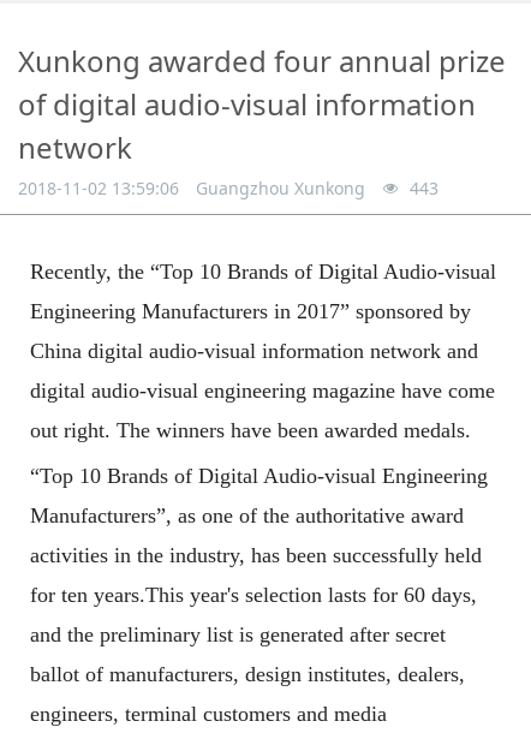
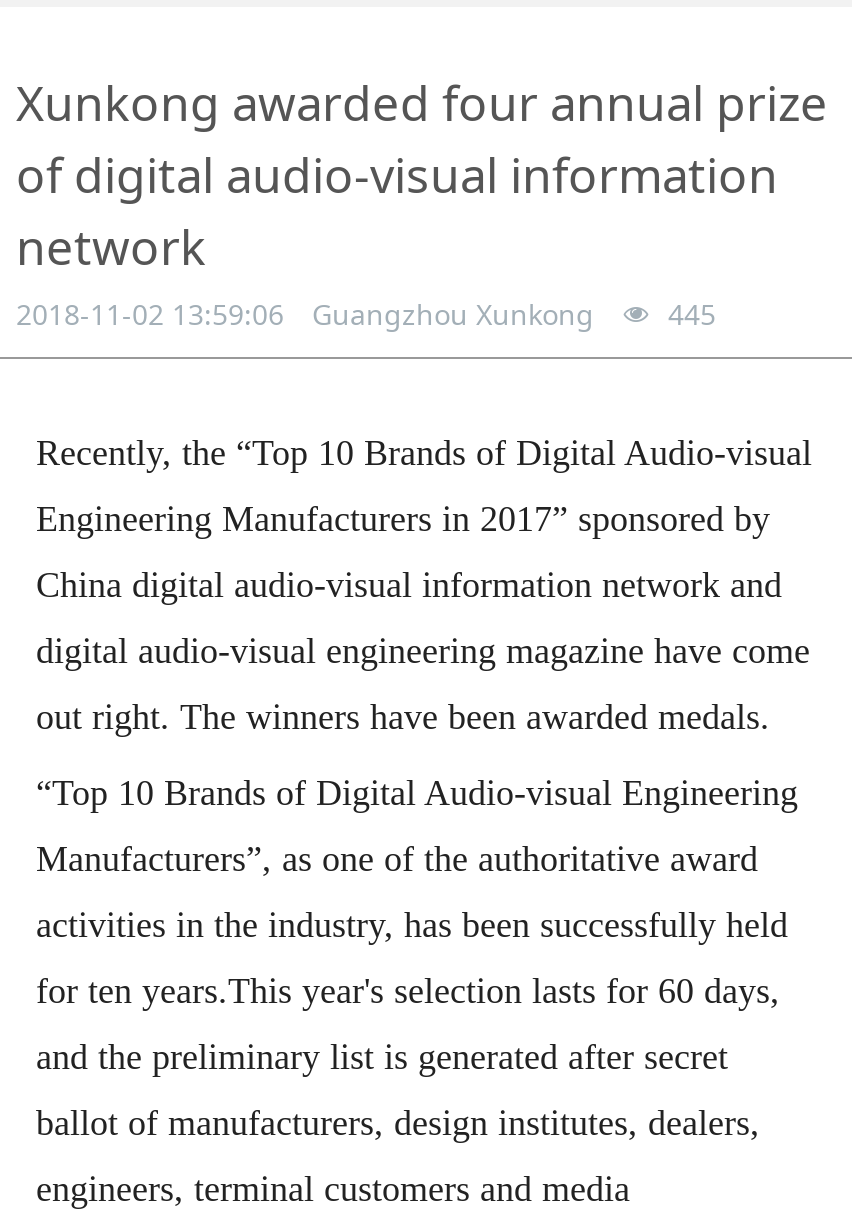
[18,176,438,199] 2018-11-02 13:59:06 Guangzhou Xunkong 443 -> [16,294,716,332] 2018-11-02 13:59:06 Guangzhou Xunkong 445

